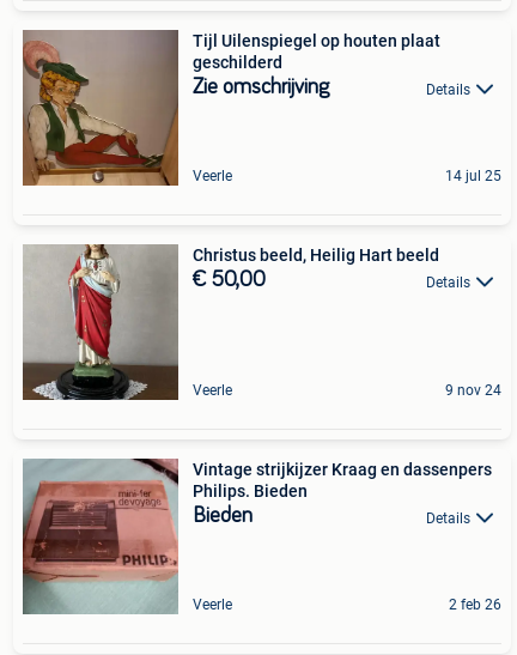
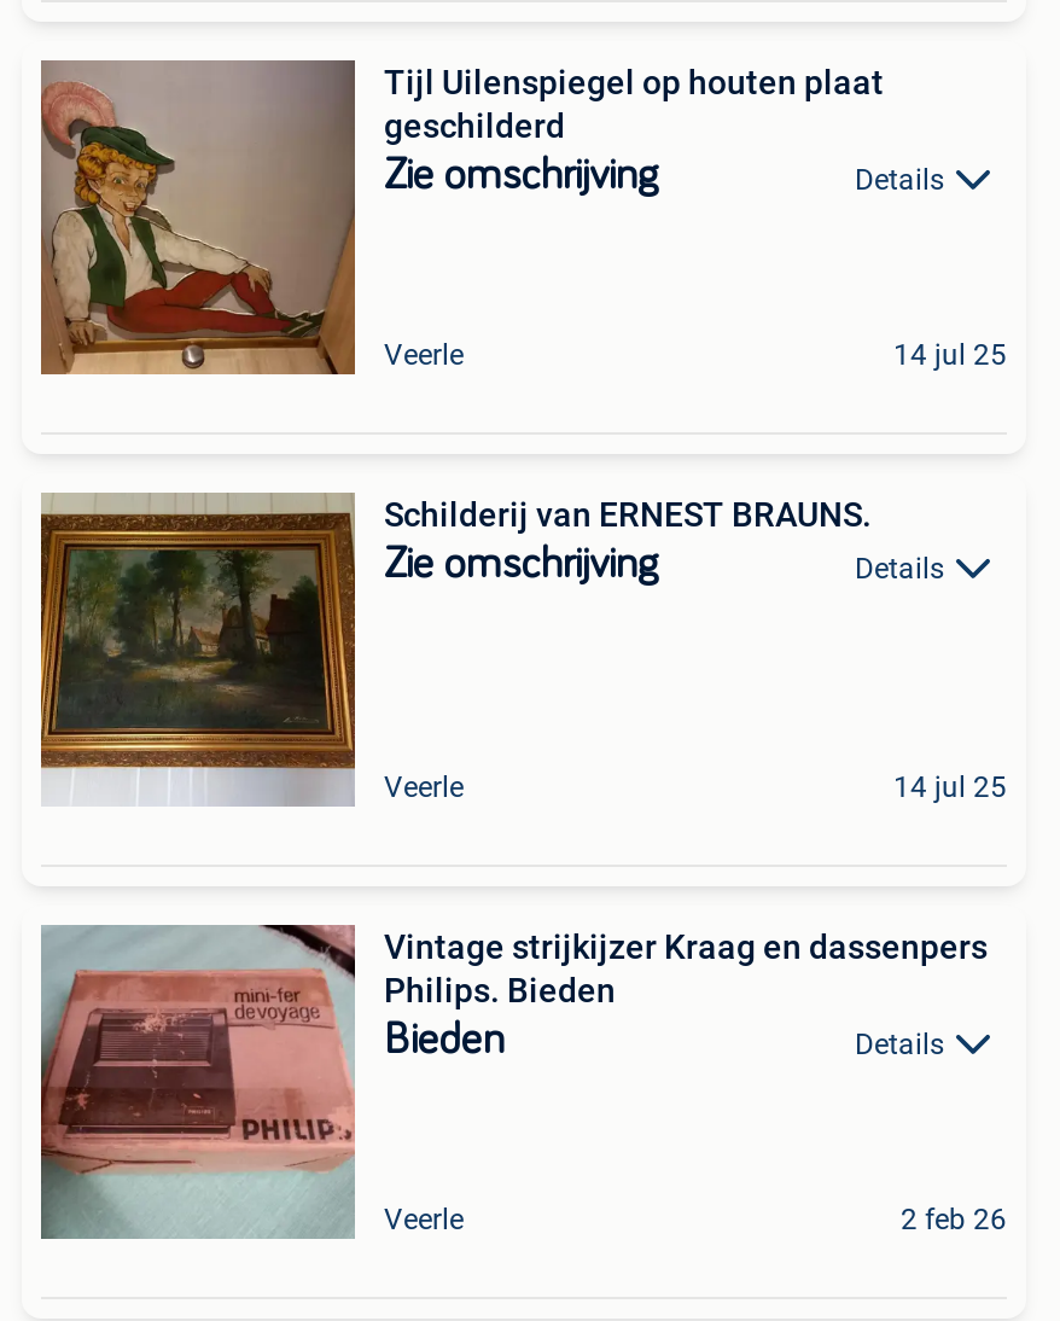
[22,244,439,401] [image] | Christus beeld, Heilig Hart beeld | € 50,00 -> [39,495,872,807] [image] | Schilderij van ERNEST BRAUNS. | Zie omschrijving
[445,382,501,399] 9 nov 24 -> [893,771,1007,805] 14 jul 25

